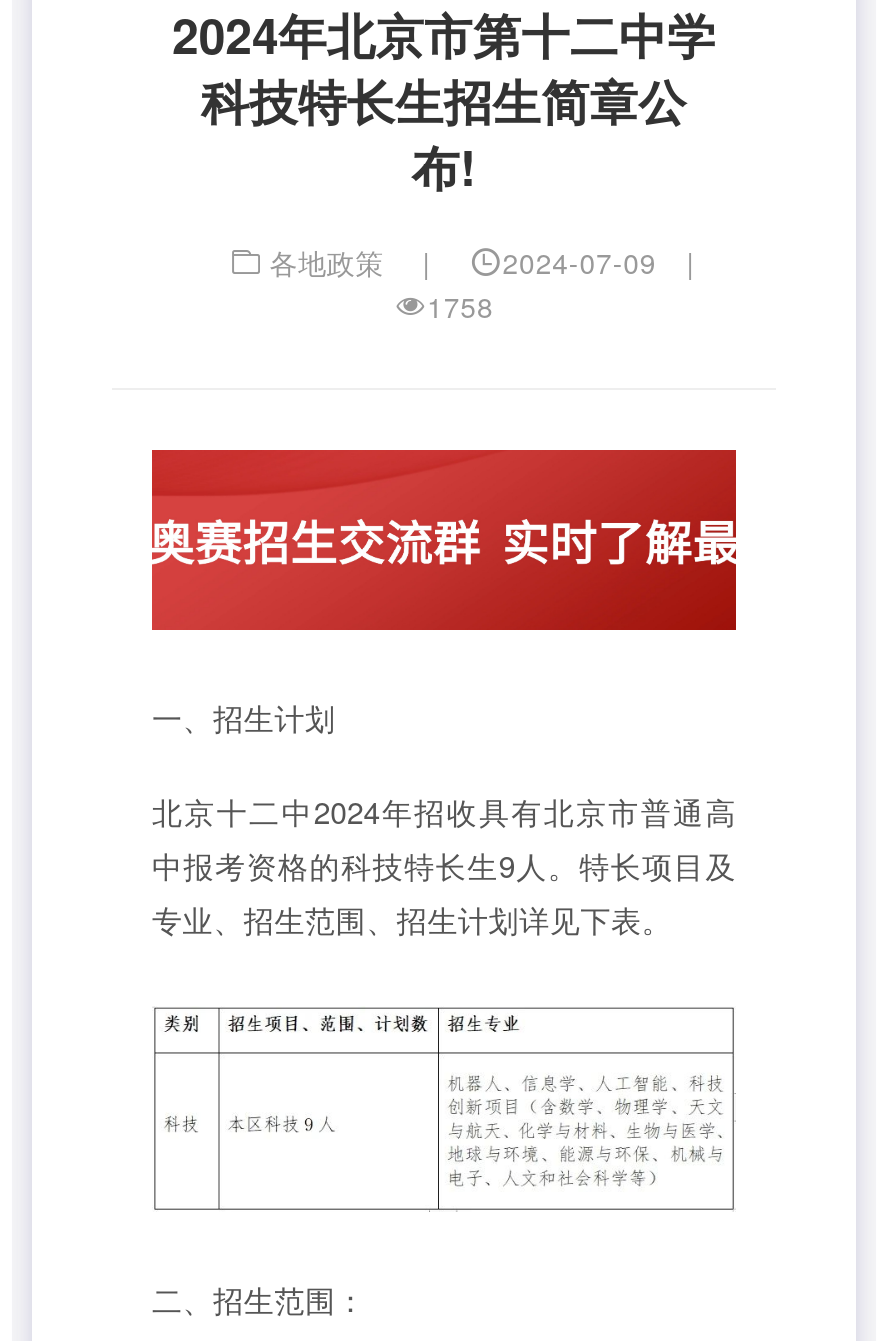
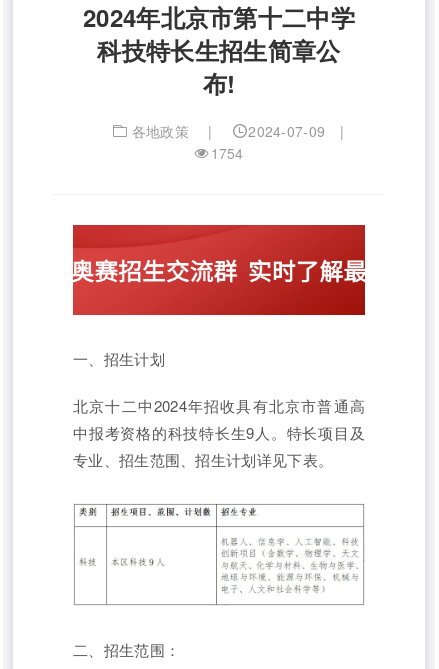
[427,286,494,326] 1758 -> [210,143,244,163] 1754

